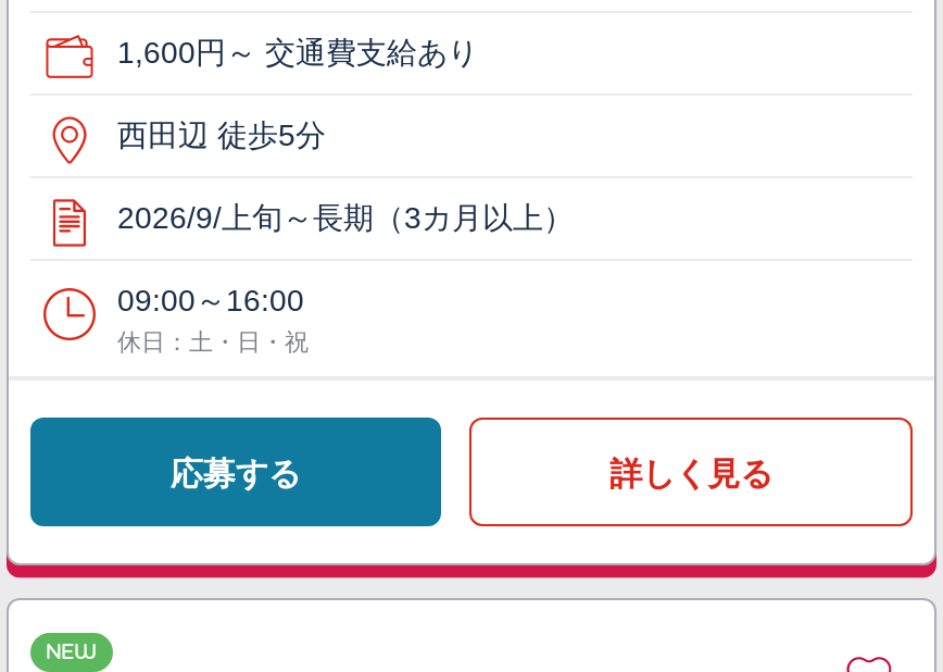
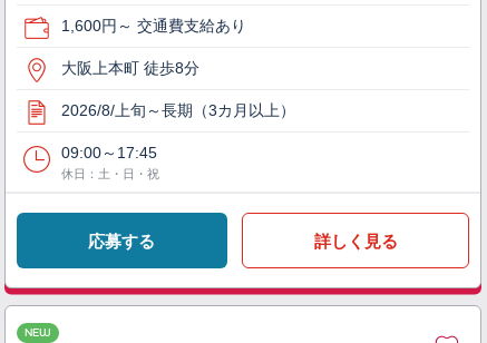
[117,118,326,153] 西田辺 徒歩5分 -> [61,59,199,77] 大阪上本町 徒歩8分
[117,201,574,236] 2026/9/上旬～長期（3カ月以上） -> [61,102,295,119] 2026/8/上旬～長期（3カ月以上）
[117,283,304,318] 09:00～16:00 -> [61,144,157,162] 09:00～17:45

